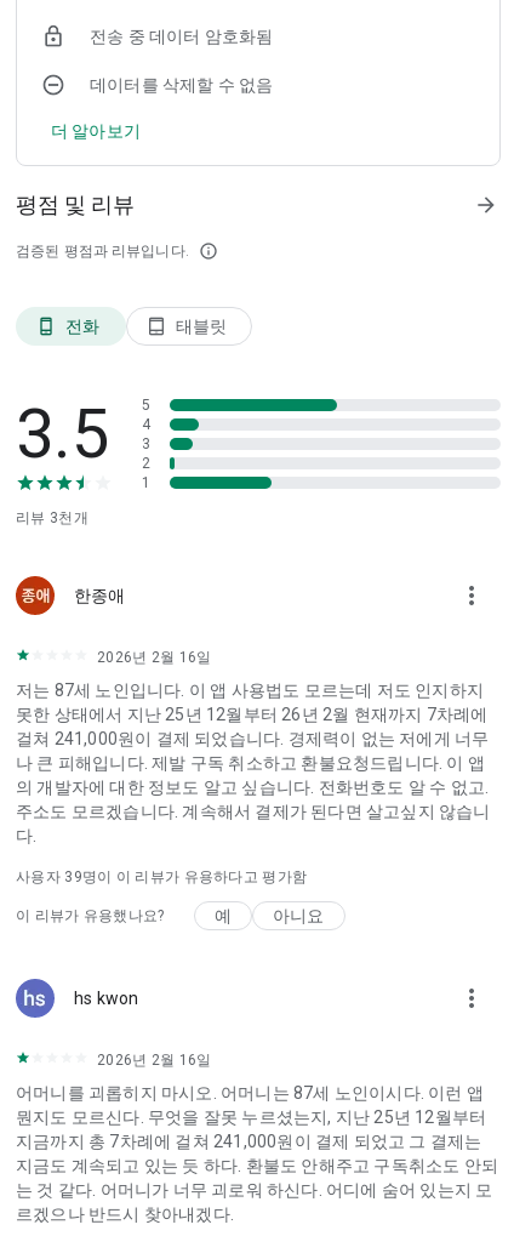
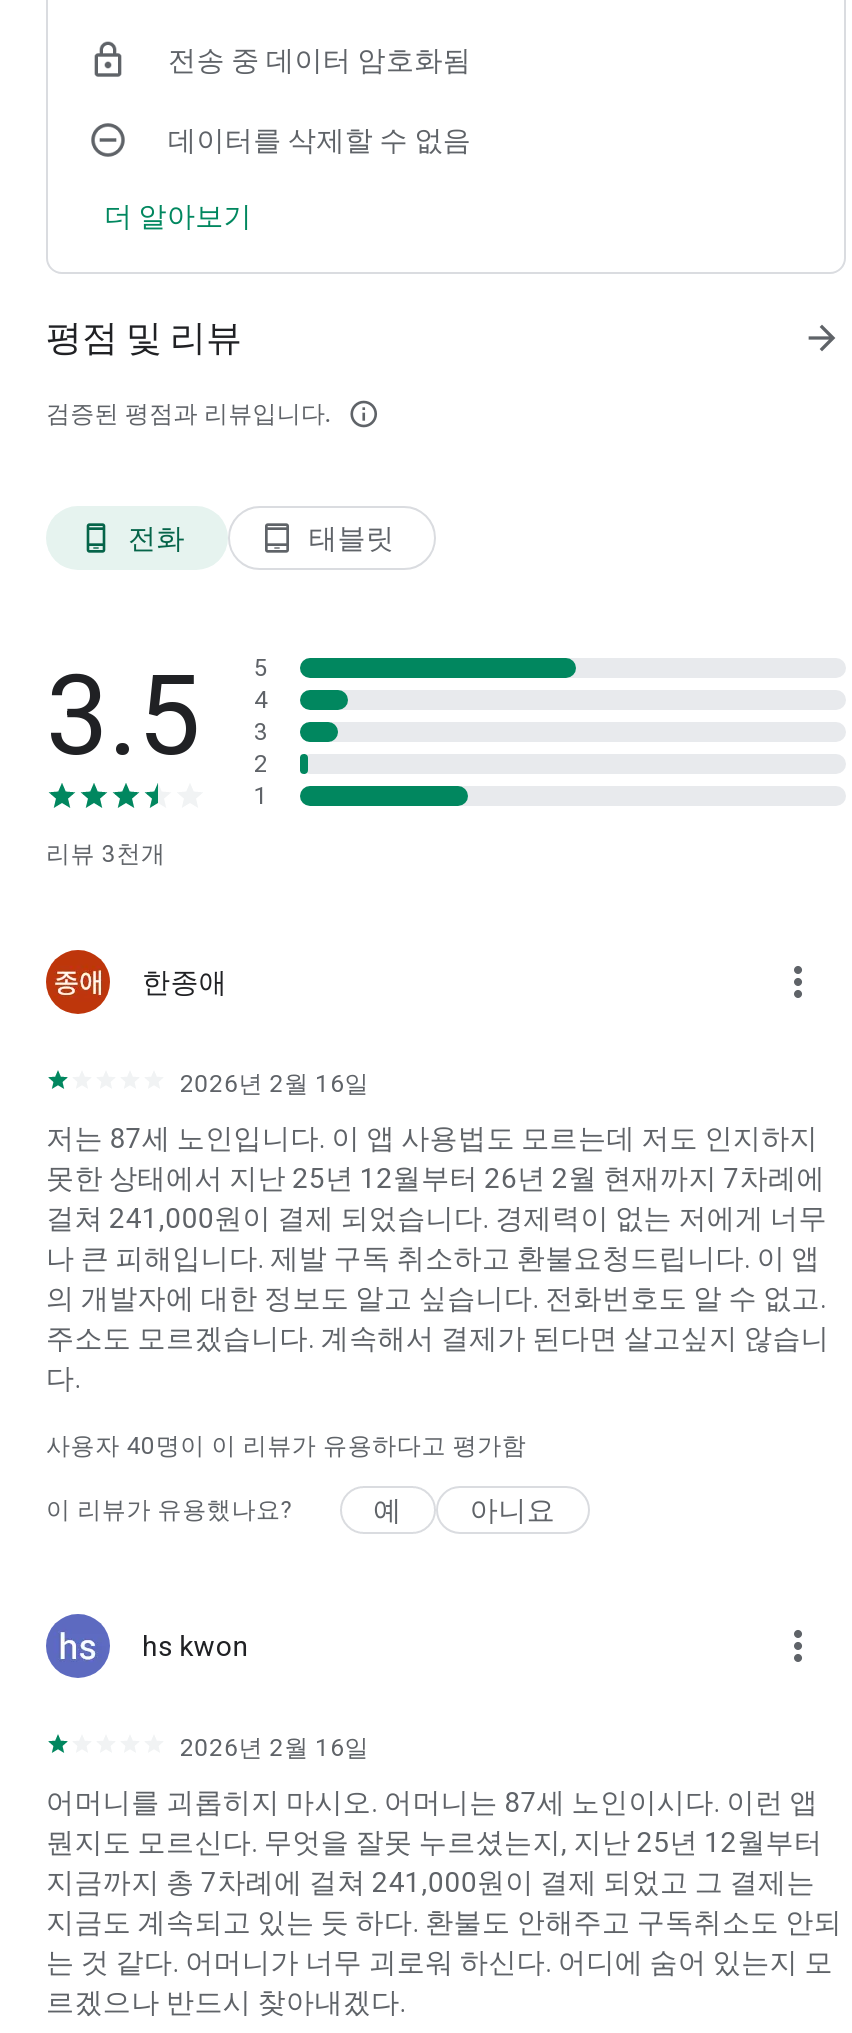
[16,868,307,885] 사용자 39 명이 이 리뷰가 유용하다고 평가함 -> [46,1432,526,1460] 사용자 40 명이 이 리뷰가 유용하다고 평가함

